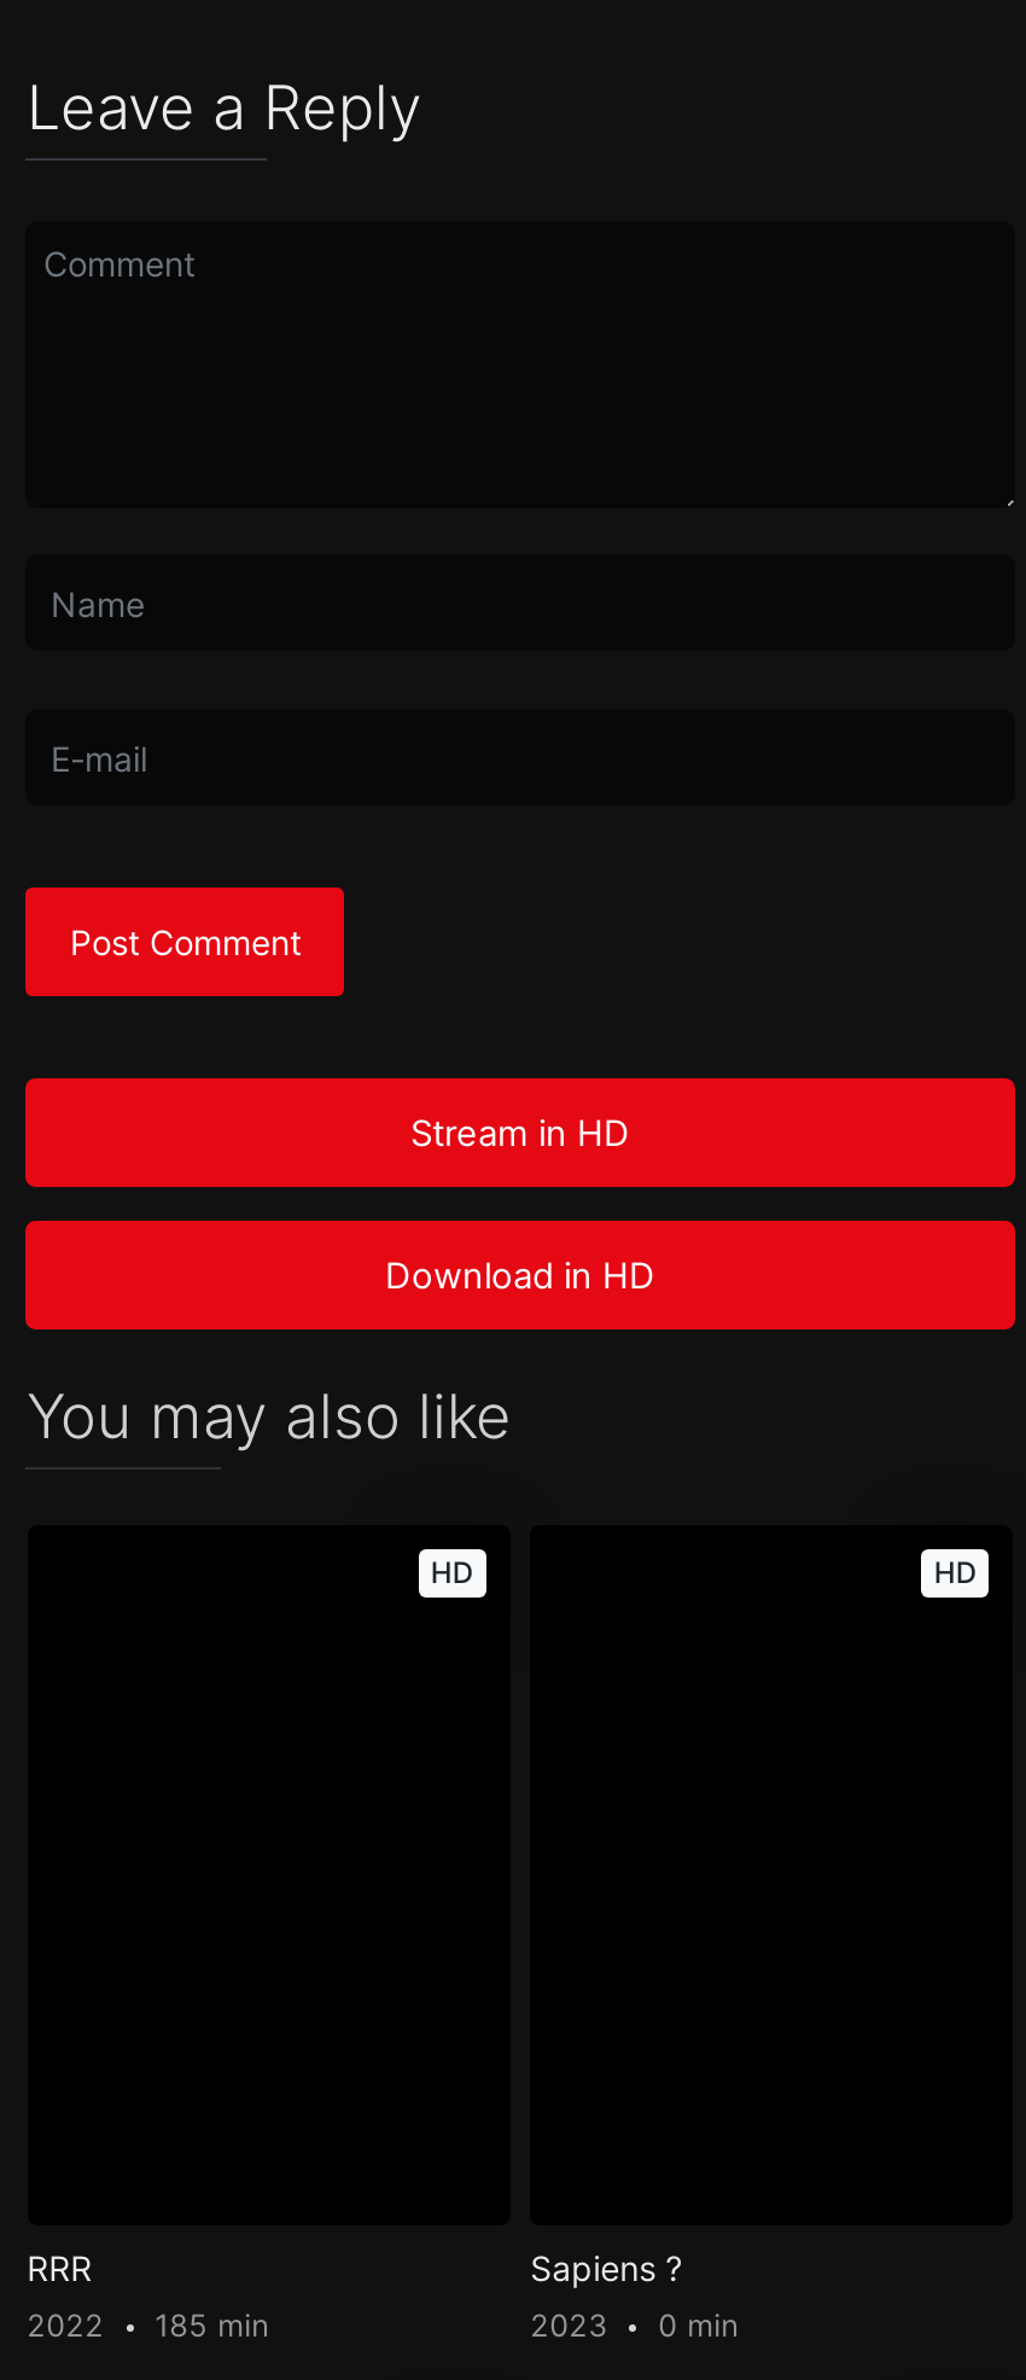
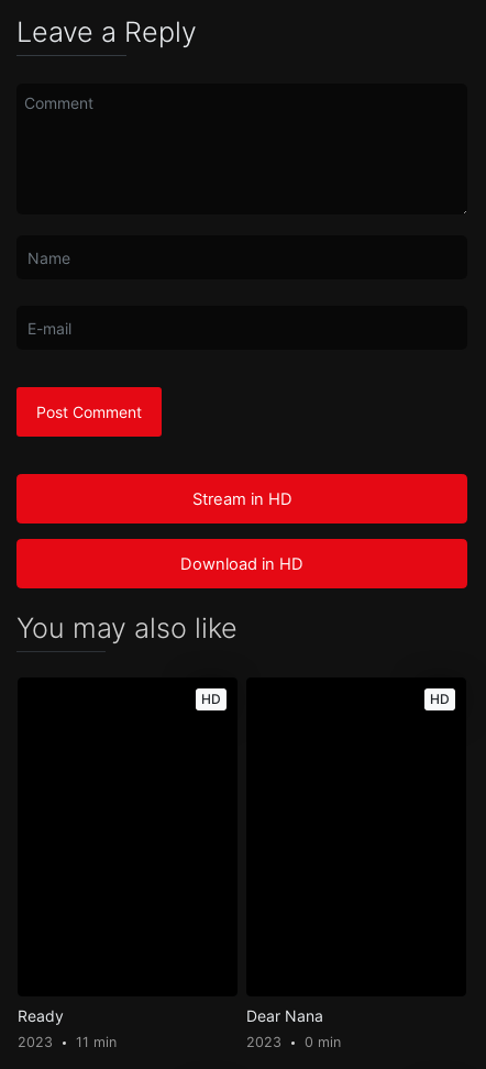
[27,2248,92,2289] RRR -> [17,1007,63,1025] Ready
[530,2248,682,2289] Sapiens ? -> [247,1007,323,1025] Dear Nana
[27,2309,268,2345] 2022 | 185 min -> [17,1034,116,1051] 2023 | 11 min

